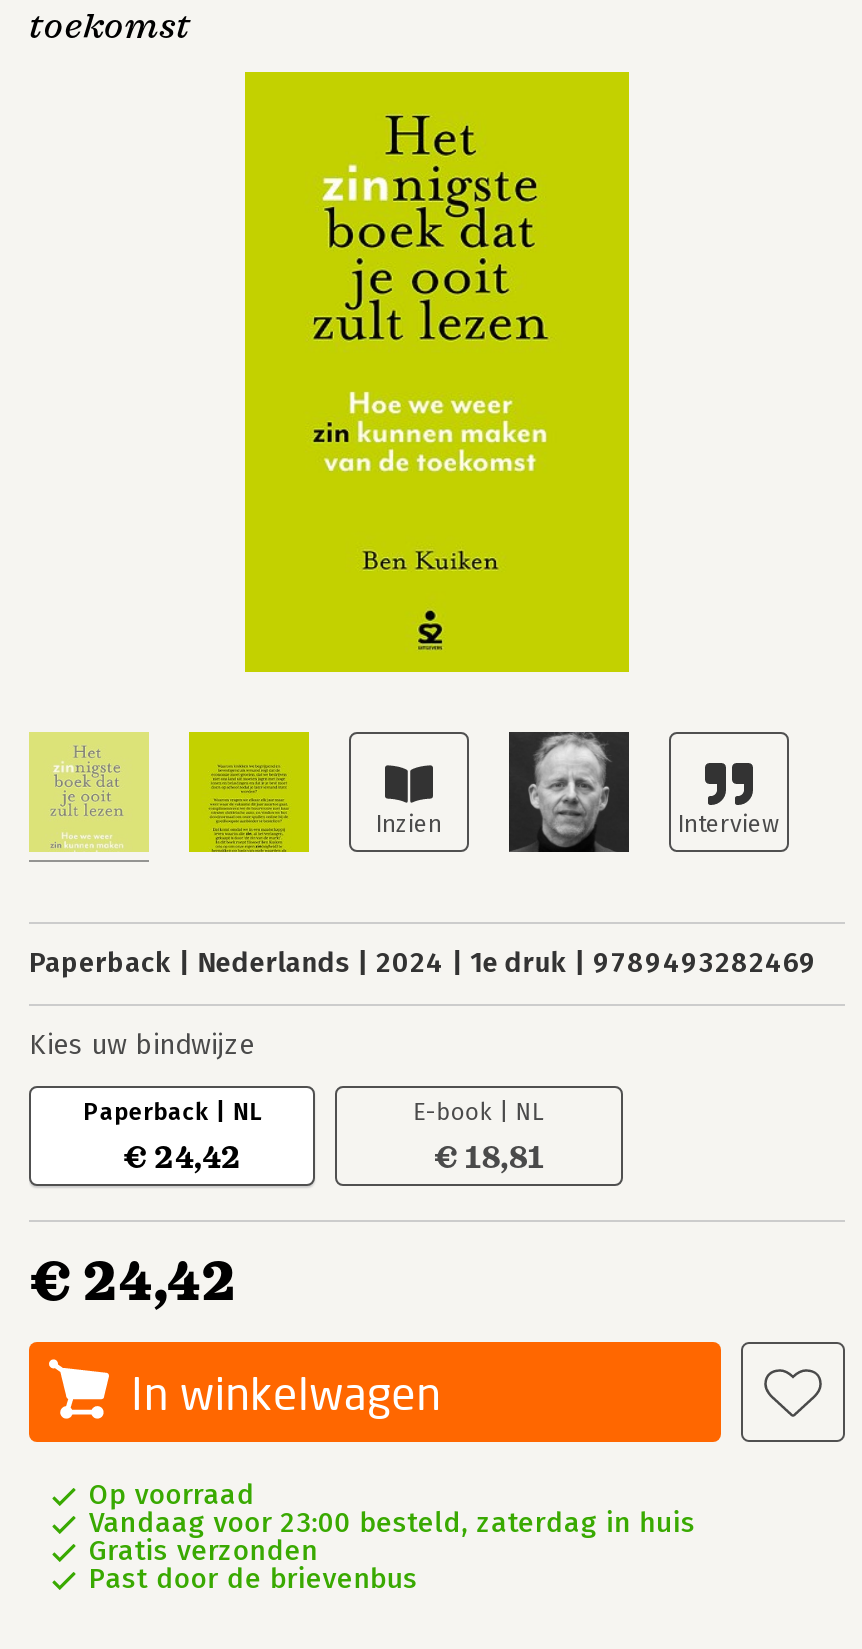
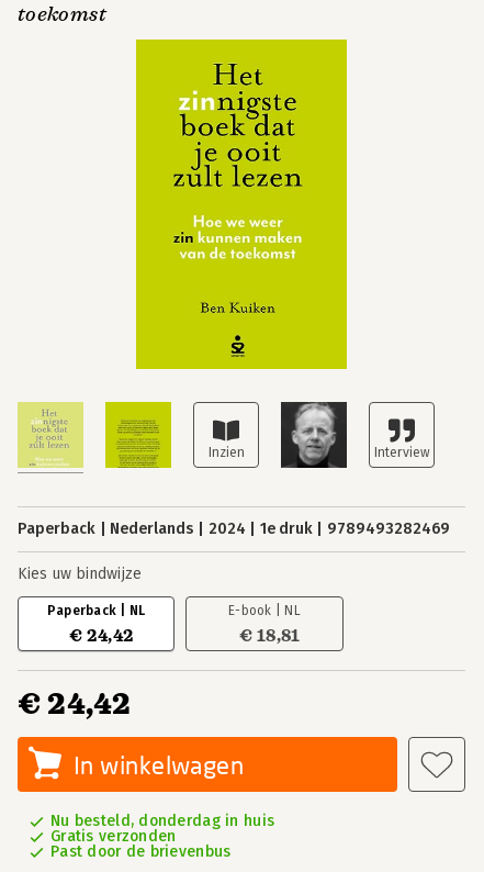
[89,1478,696,1540] Op voorraad | Vandaag voor 23:00 besteld, zaterdag in huis -> [50,812,274,830] Nu besteld, donderdag in huis

